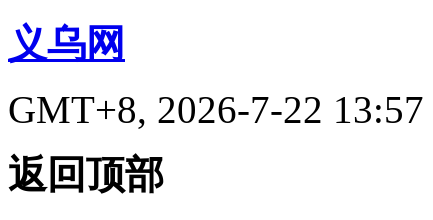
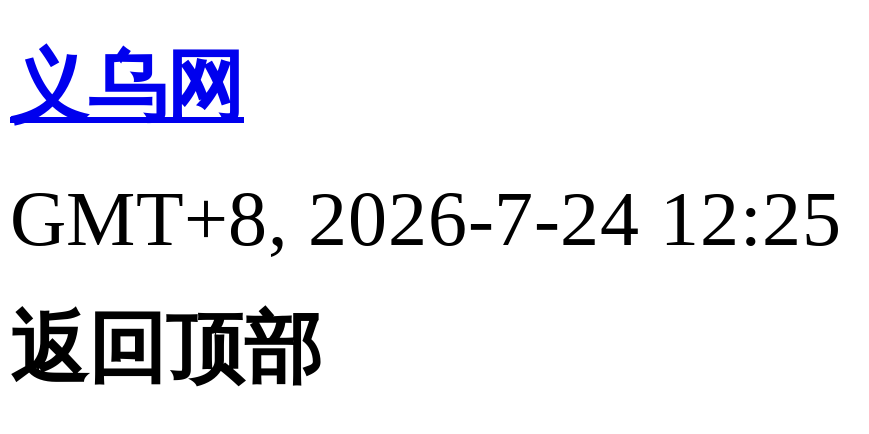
[8,87,424,130] GMT+8, 2026-7-22 13:57 -> [10,174,842,260] GMT+8, 2026-7-24 12:25

